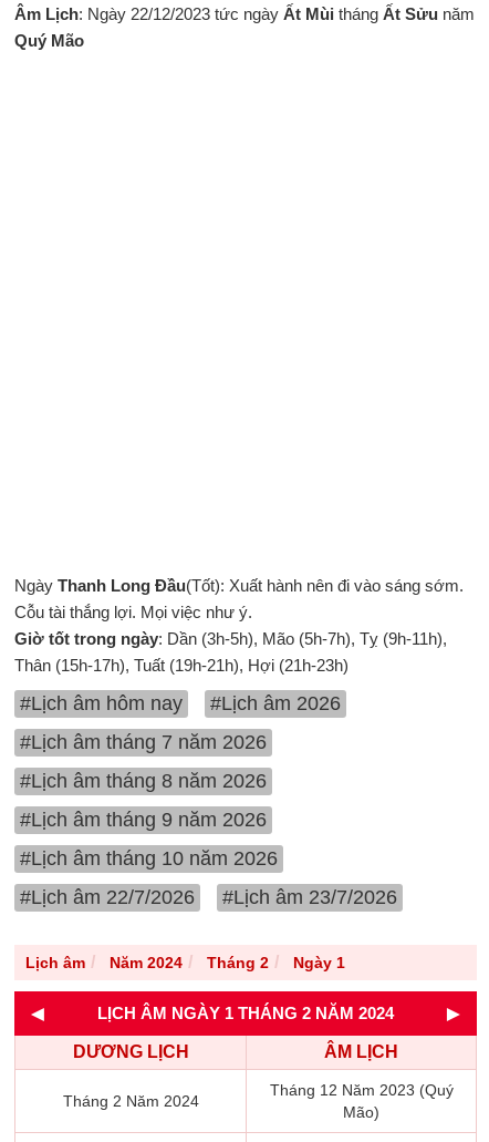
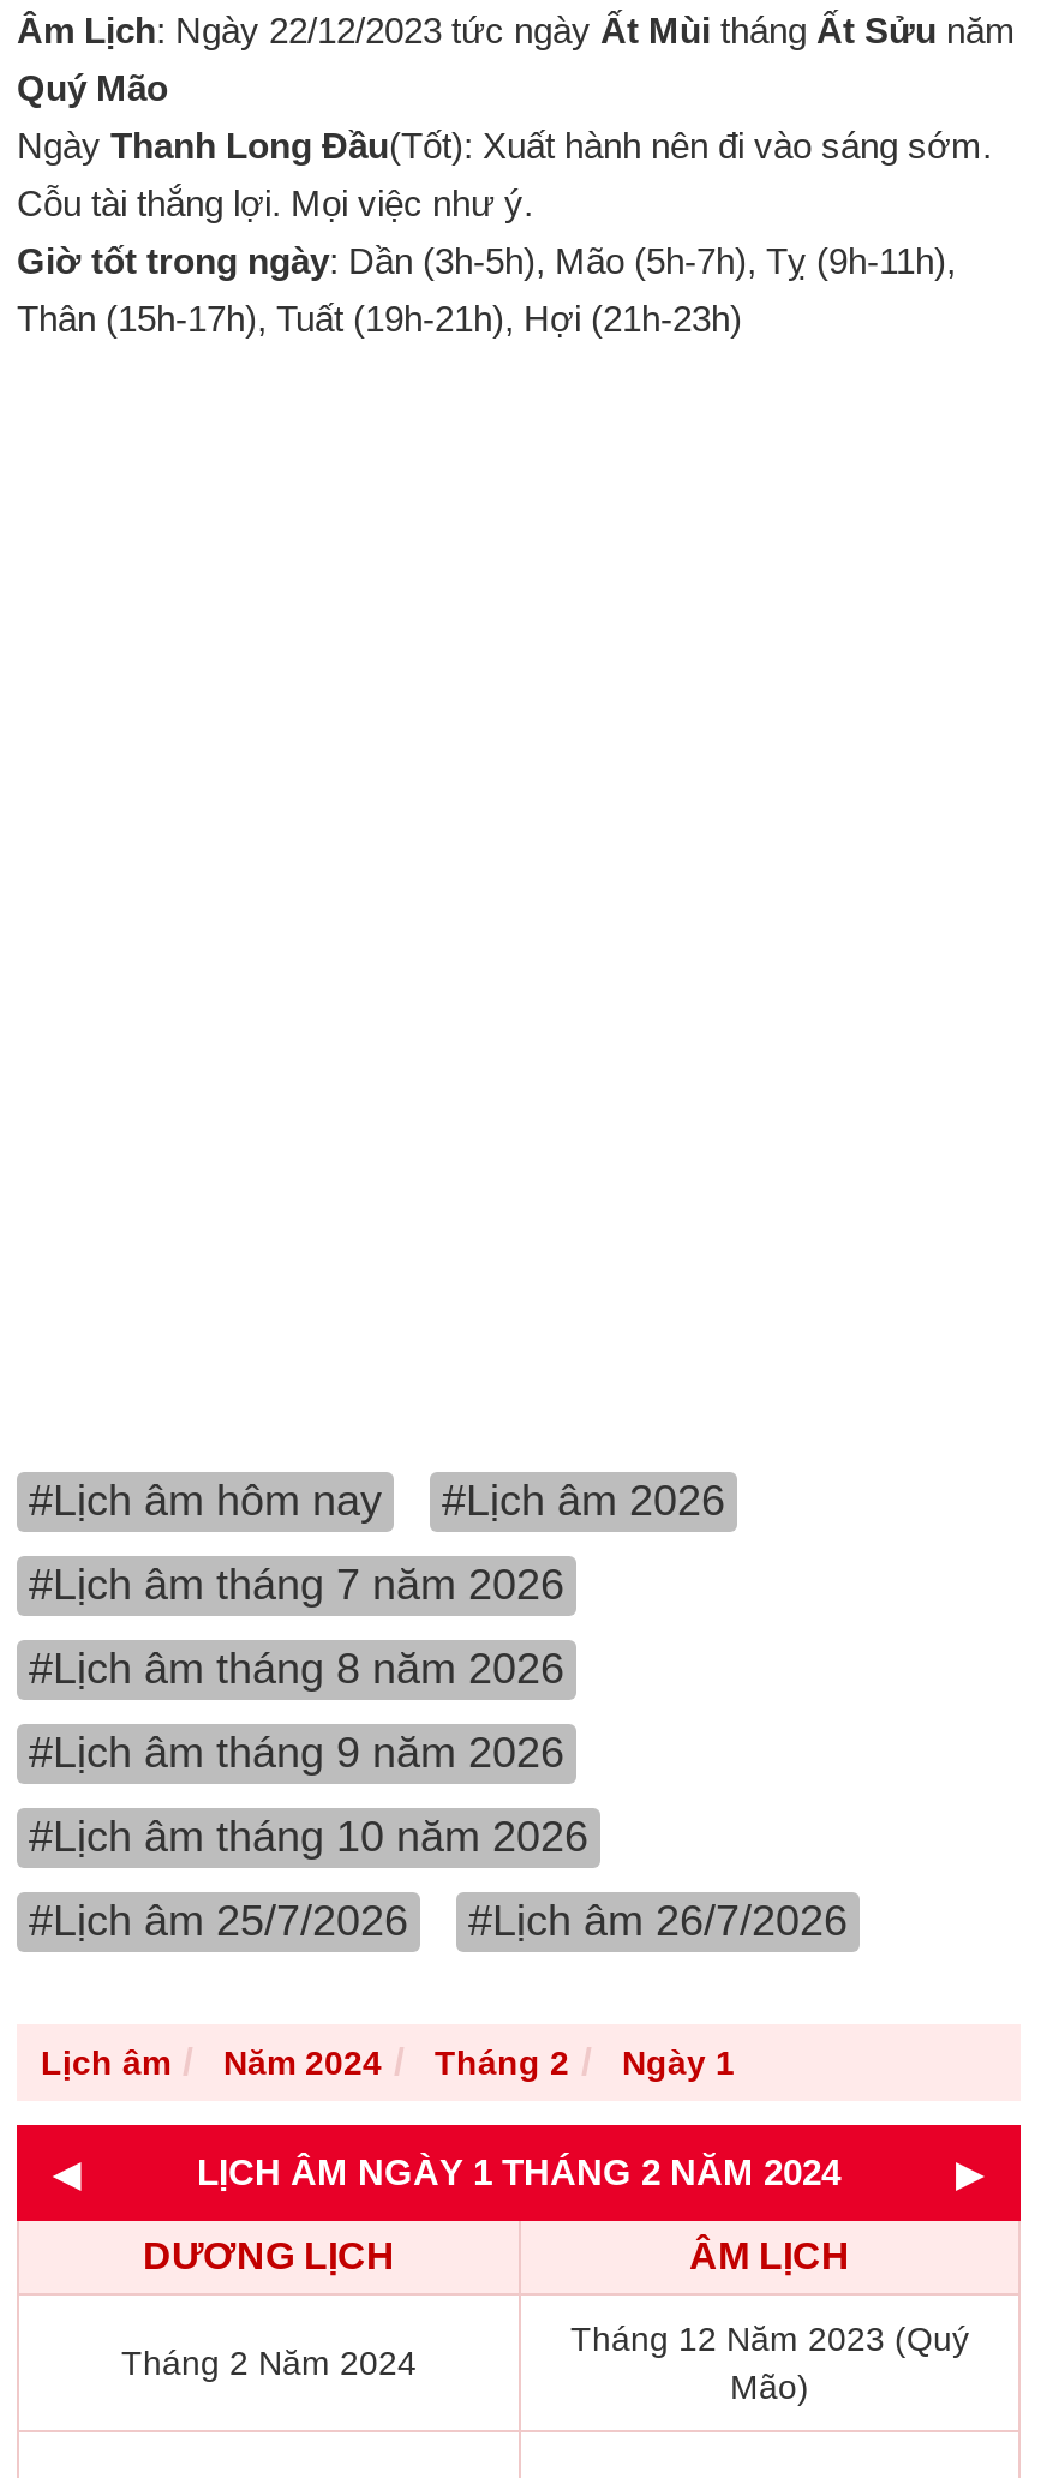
moved [14,576,464,675] -> [17,125,992,339]: Ngày Thanh Long Đầu(Tốt): Xuất hành nên đi vào sáng sớm. | Cỗu tài thắng lợi. Mọi việc như ý. | Giờ tốt trong ngày: Dần (3h-5h), Mão (5h-7h), Tỵ (9h-11h), | Thân (15h-17h), Tuất (19h-21h), Hợi (21h-23h)
[20,886,195,908] #Lịch âm 22/7/2026 -> [29,1897,408,1945] #Lịch âm 25/7/2026
[222,886,397,908] #Lịch âm 23/7/2026 -> [468,1897,848,1945] #Lịch âm 26/7/2026

